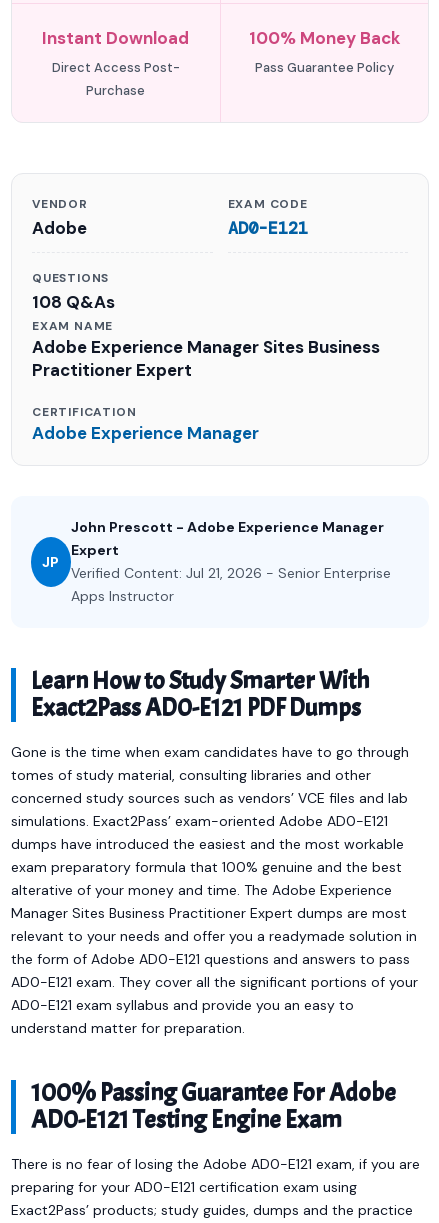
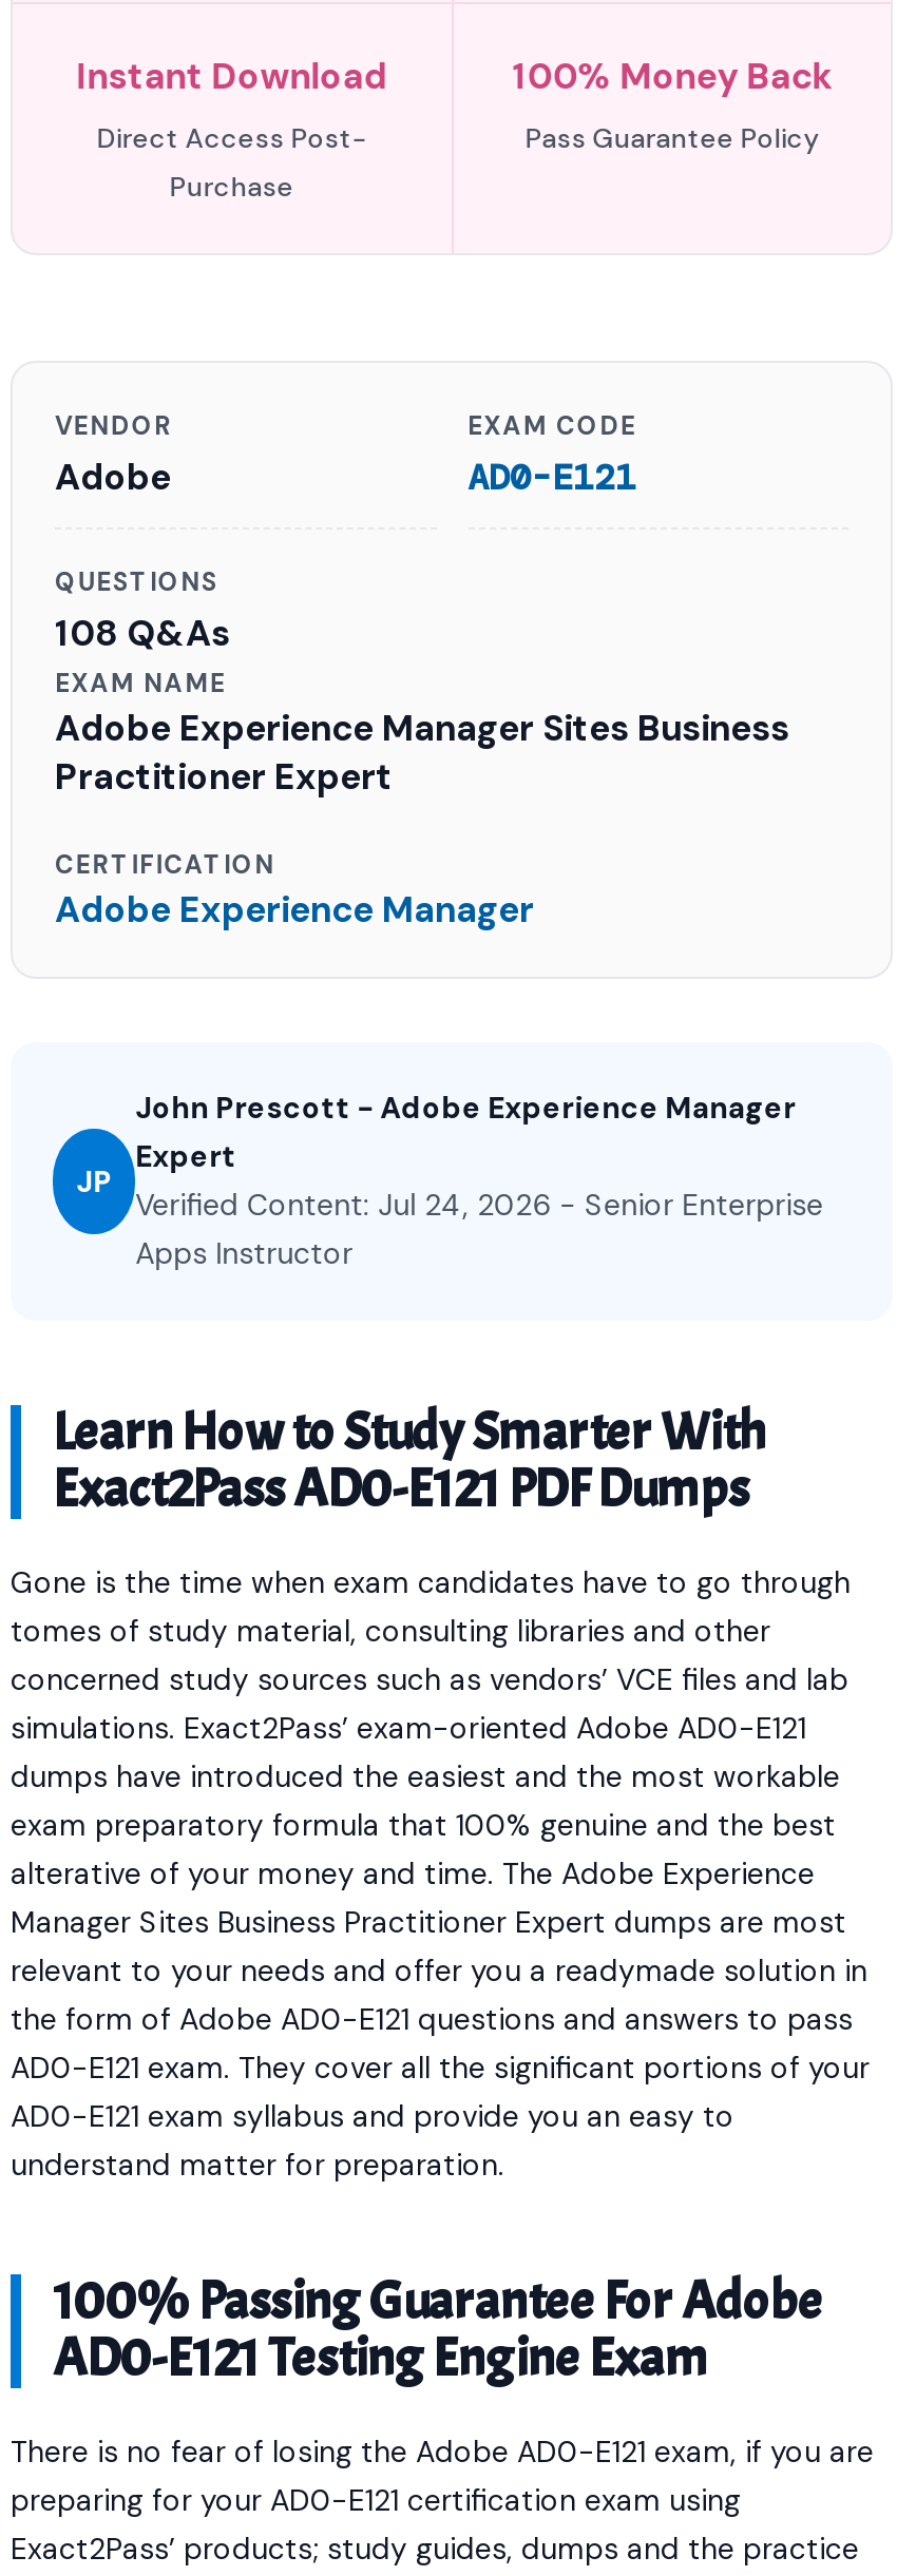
[71,564,391,582] Verified Content: Jul 21, 2026 - Senior Enterprise -> [135,1186,823,1224] Verified Content: Jul 24, 2026 - Senior Enterprise

